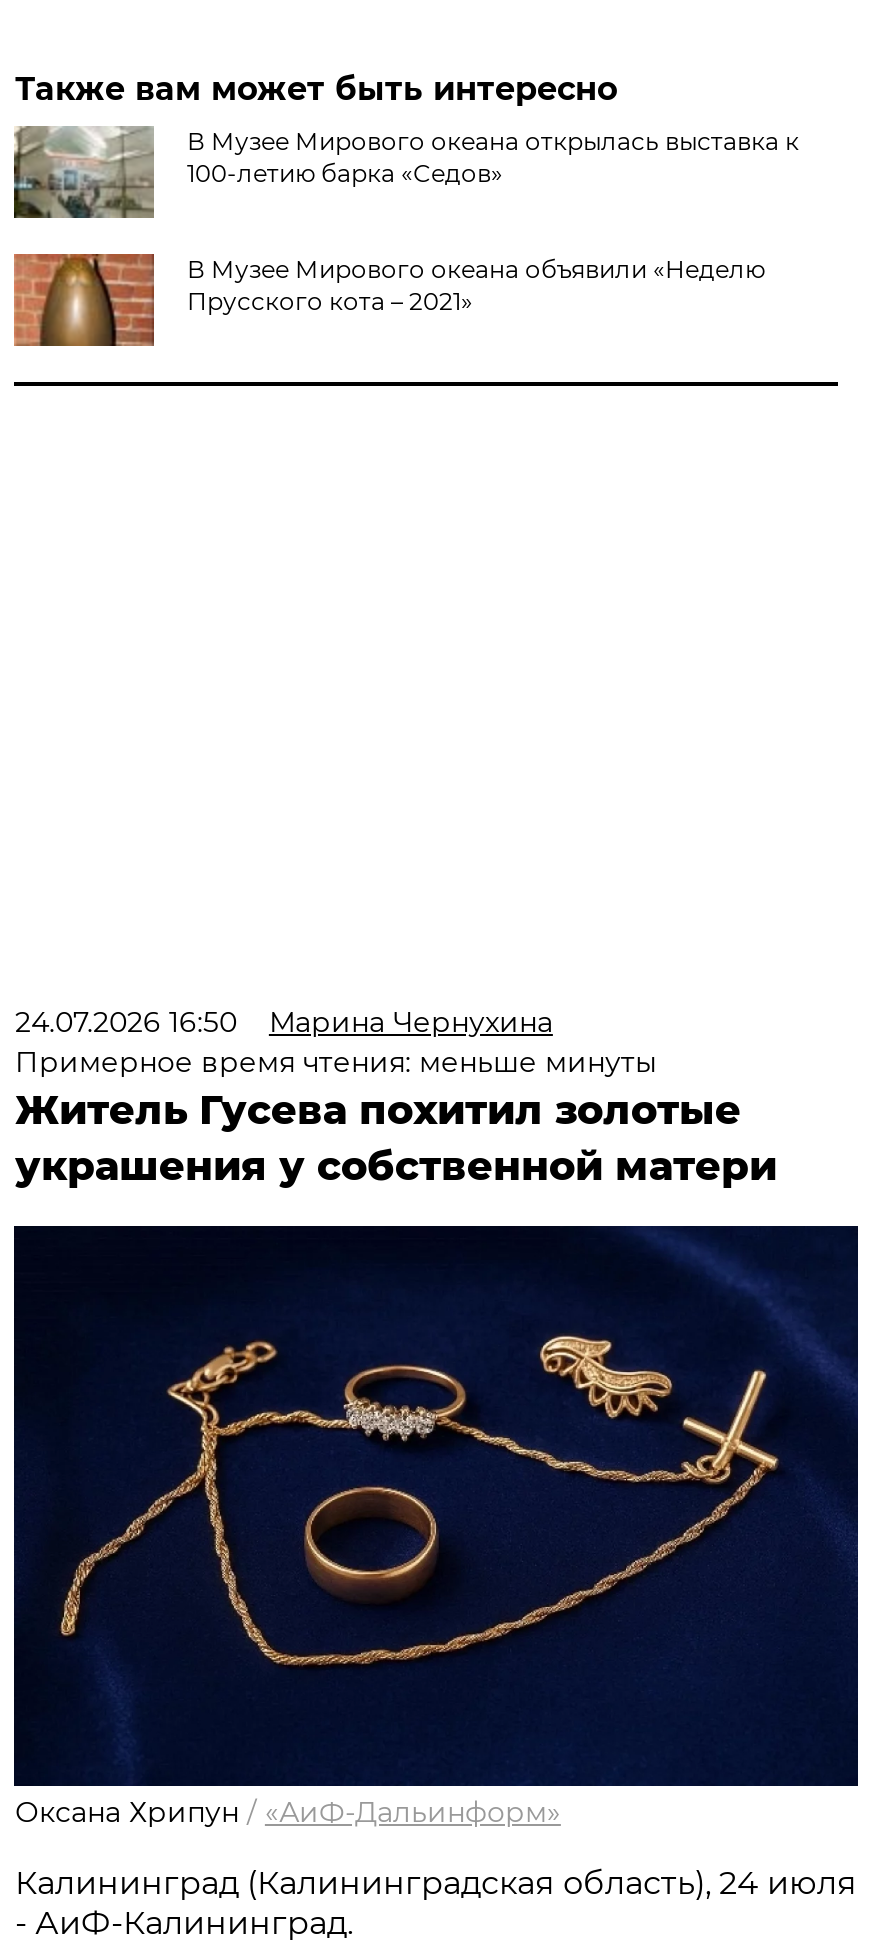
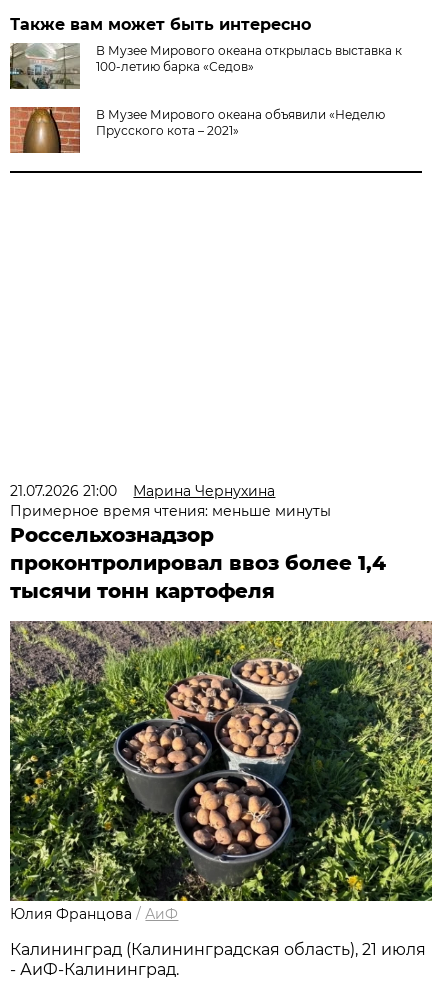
[15,1004,553,1040] 24.07.2026 16:50 Марина Чернухина -> [10,482,275,500] 21.07.2026 21:00 Марина Чернухина
[15,1086,777,1190] Житель Гусева похитил золотые | украшения у собственной матери -> [10,523,386,603] Россельхознадзор | проконтролировал ввоз более 1,4 | тысячи тонн картофеля
[12,1224,860,1830] [image] | Оксана Хрипун / «АиФ-Дальинформ» -> [9,620,433,923] [image] | Юлия Францова / АиФ
[15,1864,857,1902] Калининград (Калининградская область), 24 июля -> [10,940,426,959] Калининград (Калининградская область), 21 июля

